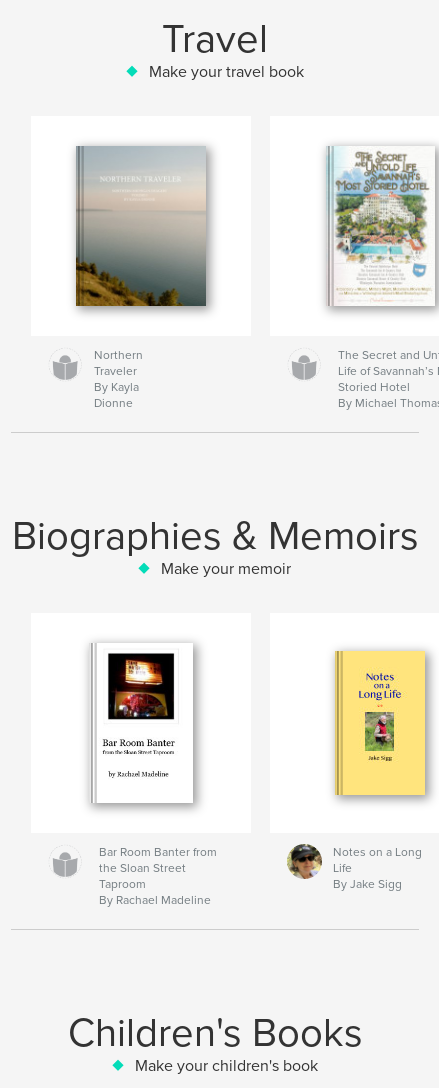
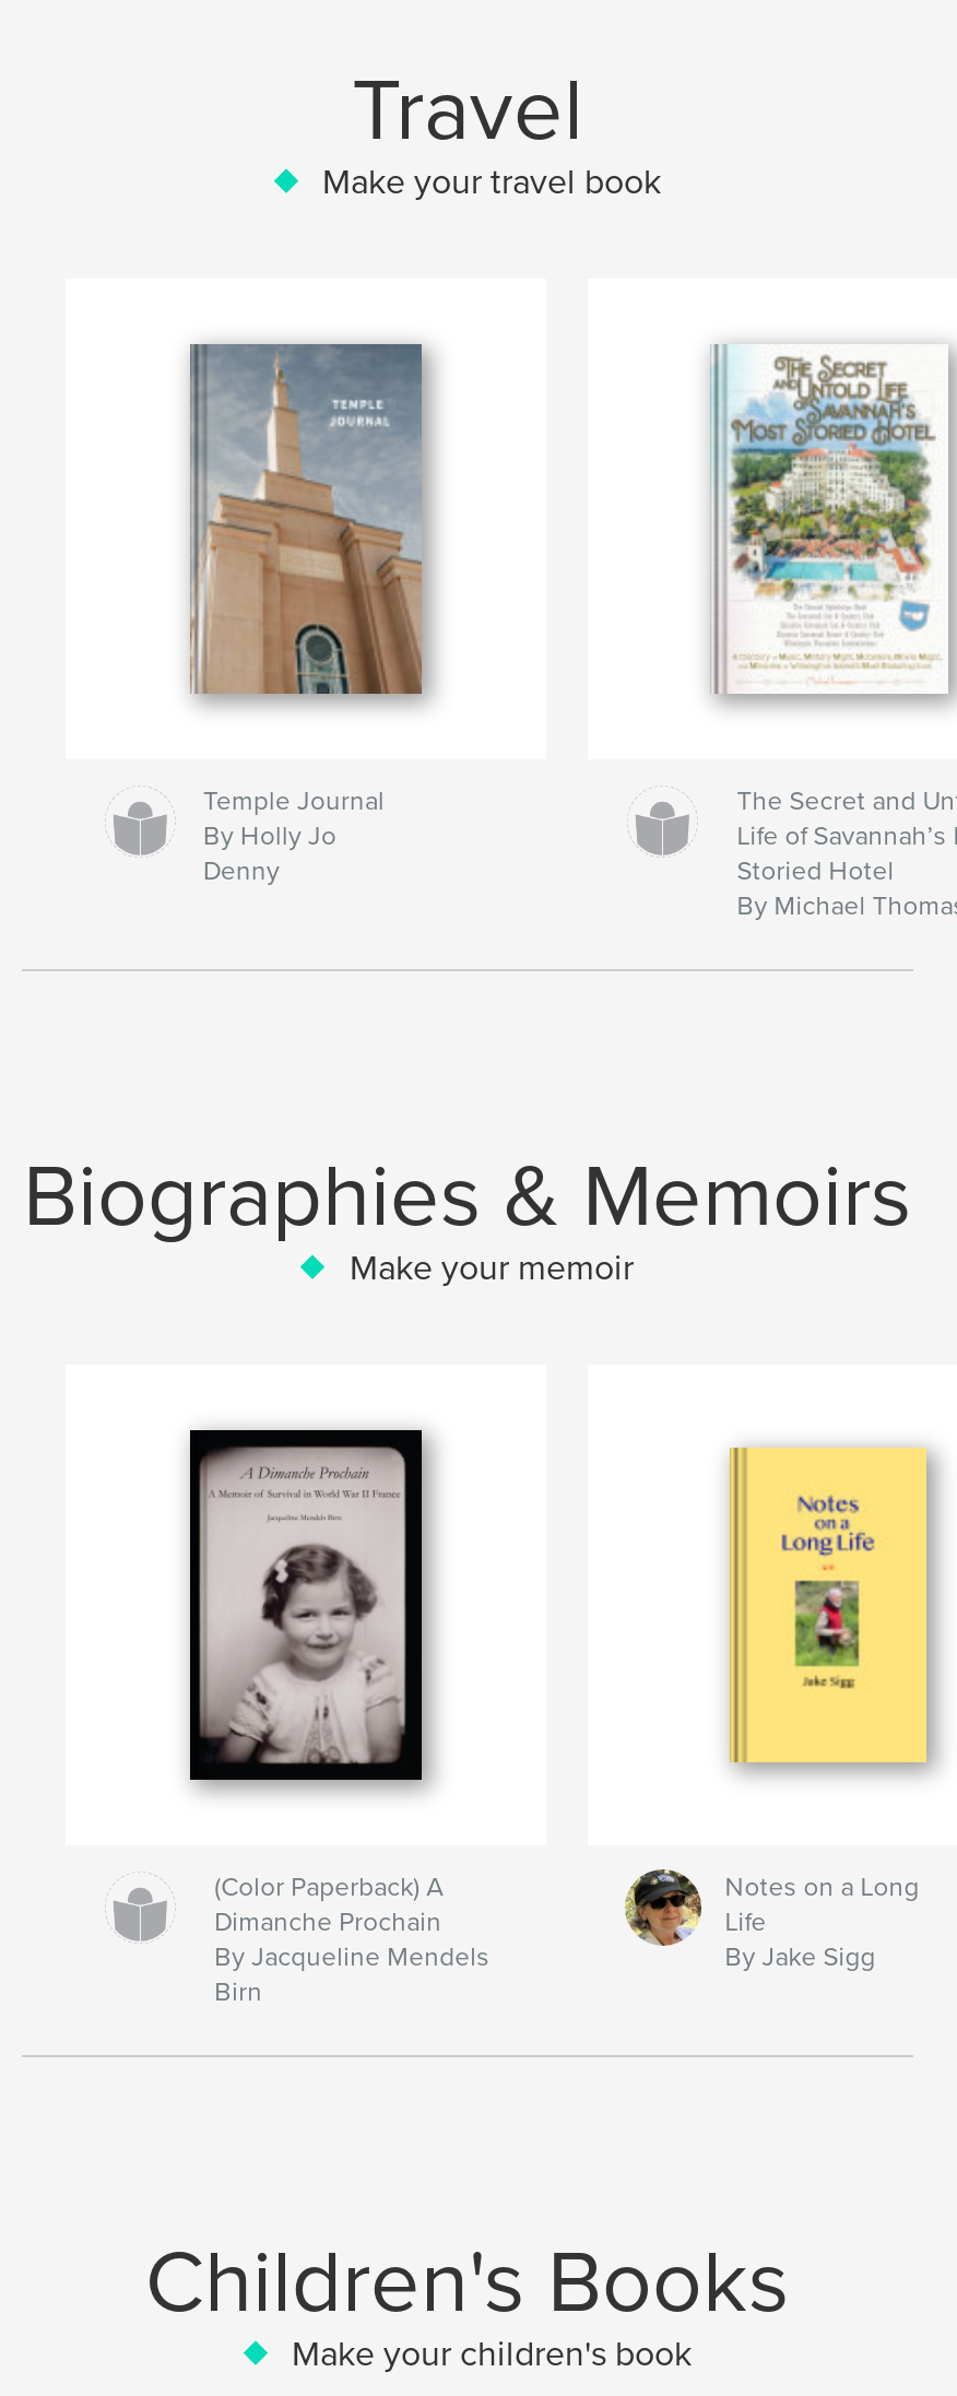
[74,145,213,410] [image] | Northern | Traveler | By Kayla | Dionne -> [162,344,461,886] [image] | Temple Journal | By Holly Jo | Denny
[88,643,194,804] [image] -> [188,1428,424,1782] [image]
[99,845,217,907] Bar Room Banter from | the Sloan Street | Taproom | By Rachael Madeline -> [215,1871,490,2007] (Color Paperback) A | Dimanche Prochain | By Jacqueline Mendels | Birn

